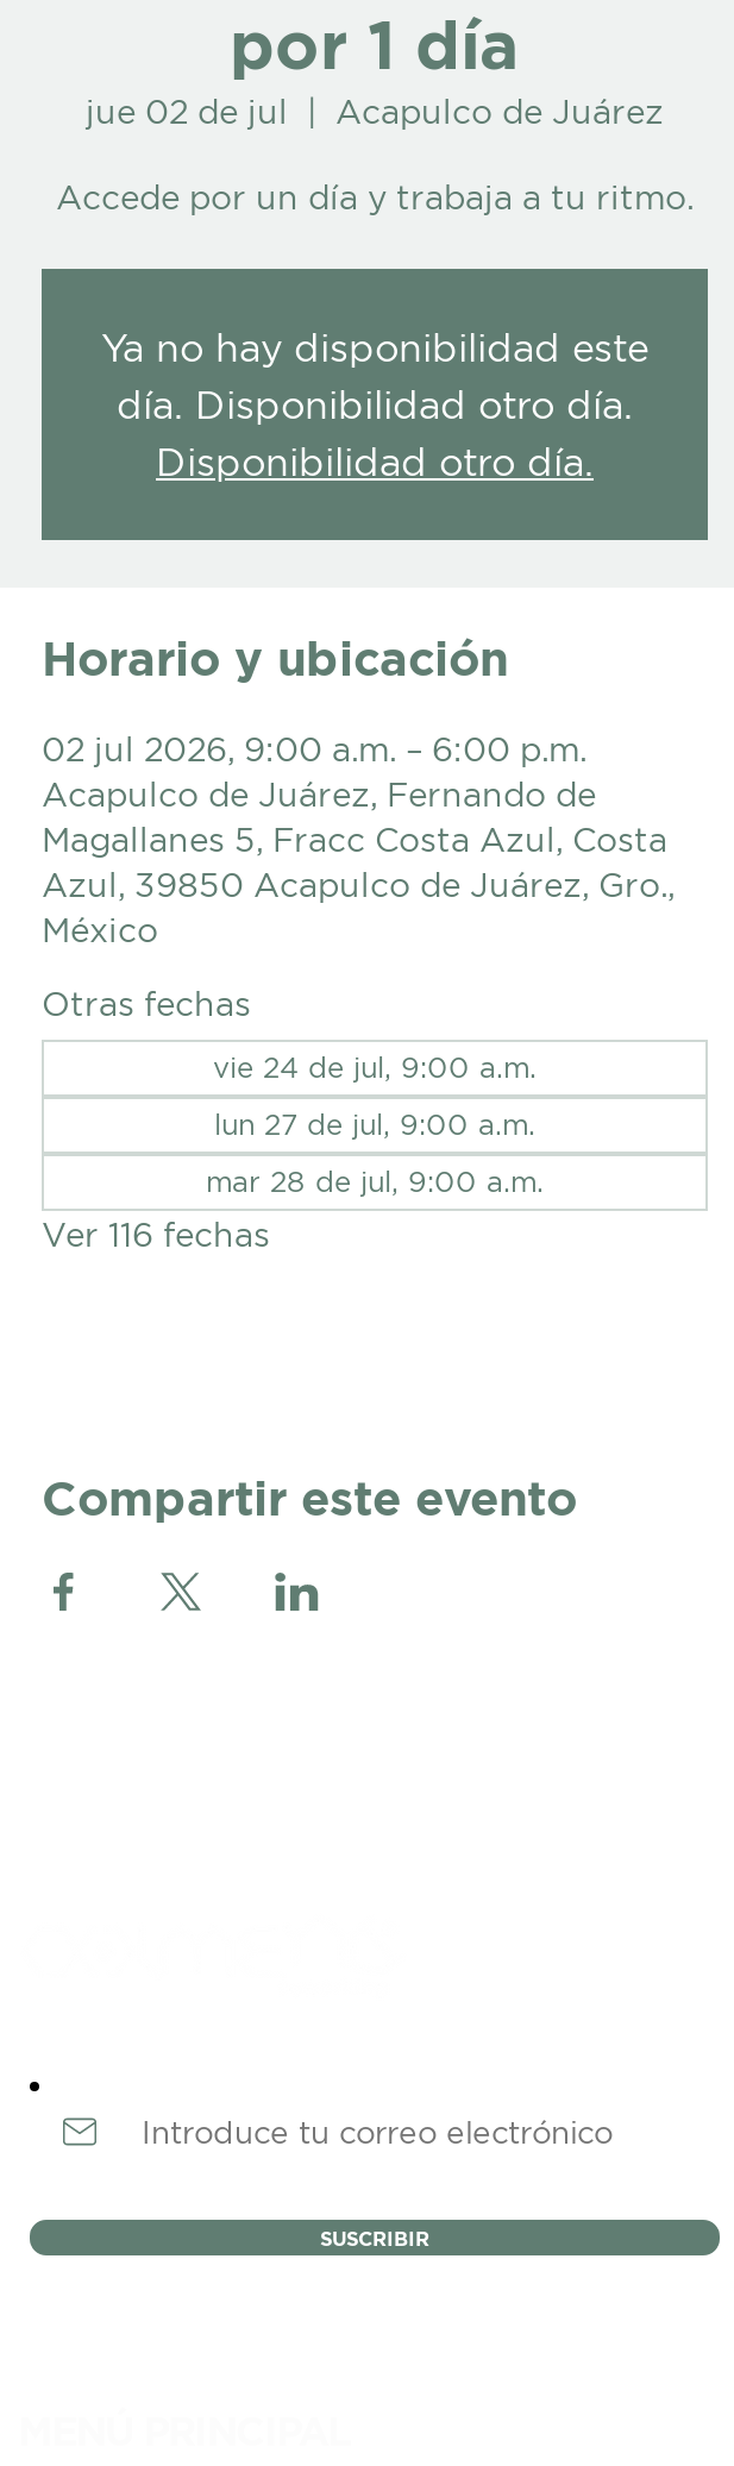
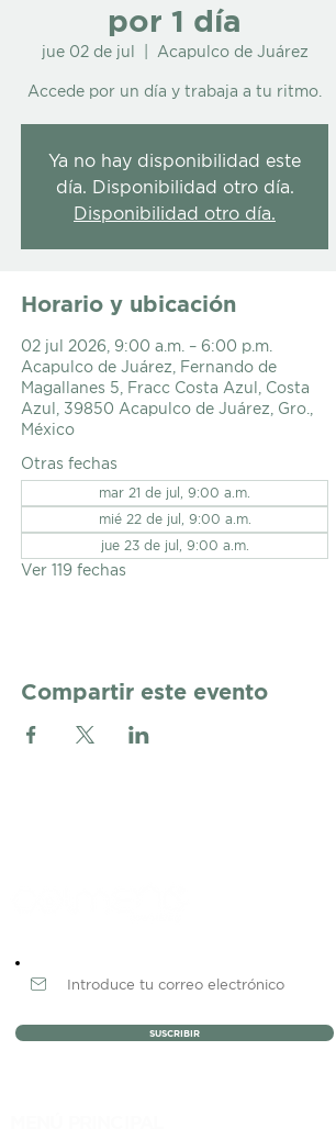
[213,1052,537,1083] vie 24 de jul, 9:00 a.m. -> [99,485,250,500] mar 21 de jul, 9:00 a.m.
[214,1109,535,1140] lun 27 de jul, 9:00 a.m. -> [98,512,251,526] mié 22 de jul, 9:00 a.m.
[206,1166,544,1197] mar 28 de jul, 9:00 a.m. -> [100,538,249,552] jue 23 de jul, 9:00 a.m.
[42,1216,270,1251] Ver 116 fechas -> [21,561,126,578] Ver 119 fechas

